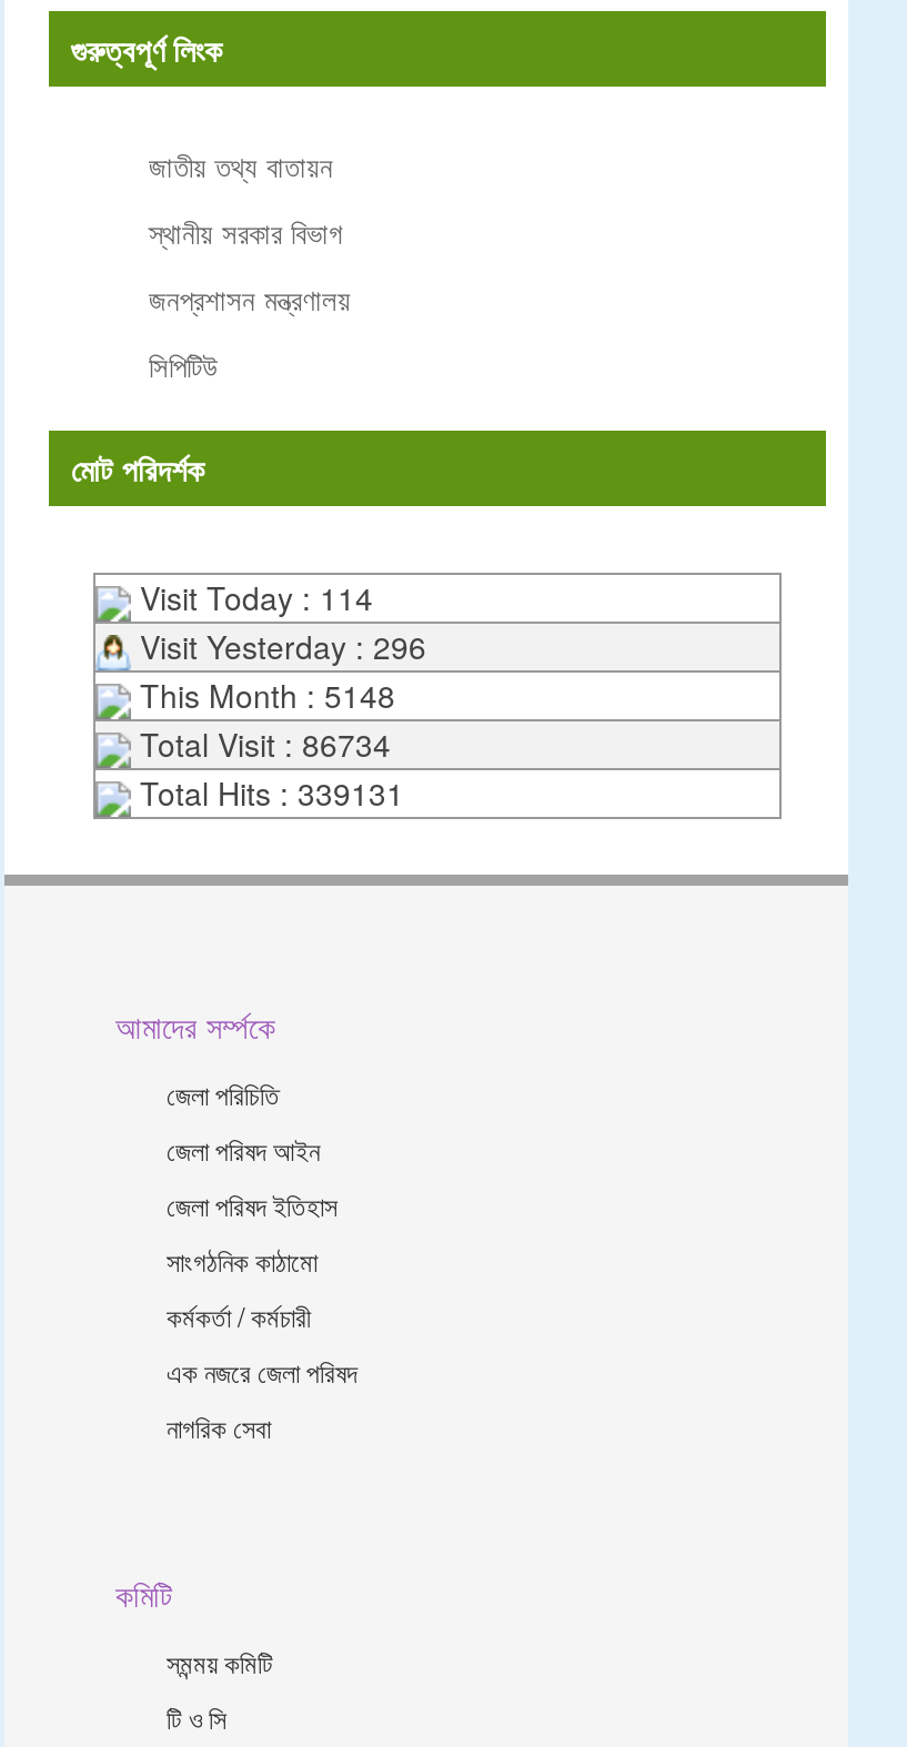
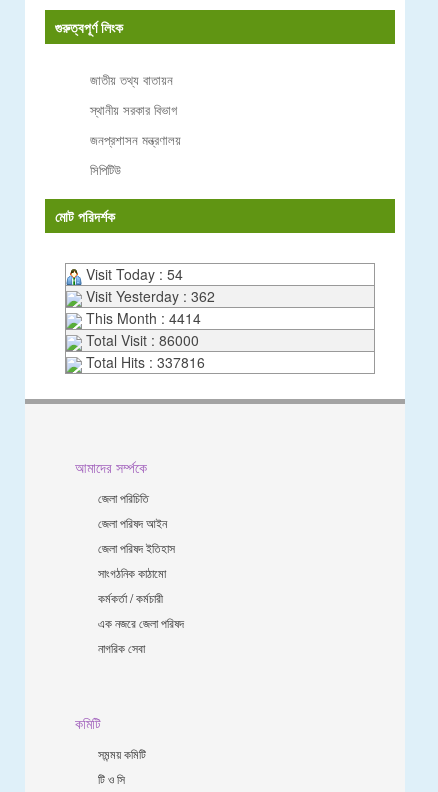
[131,576,373,620] Visit Today : 114 -> [82,264,183,284] Visit Today : 54
[131,624,426,669] Visit Yesterday : 296 -> [82,286,215,306] Visit Yesterday : 362
[131,673,395,718] This Month : 5148 -> [82,308,201,328] This Month : 4414
[131,722,391,767] Total Visit : 86734 -> [82,330,199,350] Total Visit : 86000
[131,771,404,815] Total Hits : 339131 -> [82,352,205,372] Total Hits : 337816

